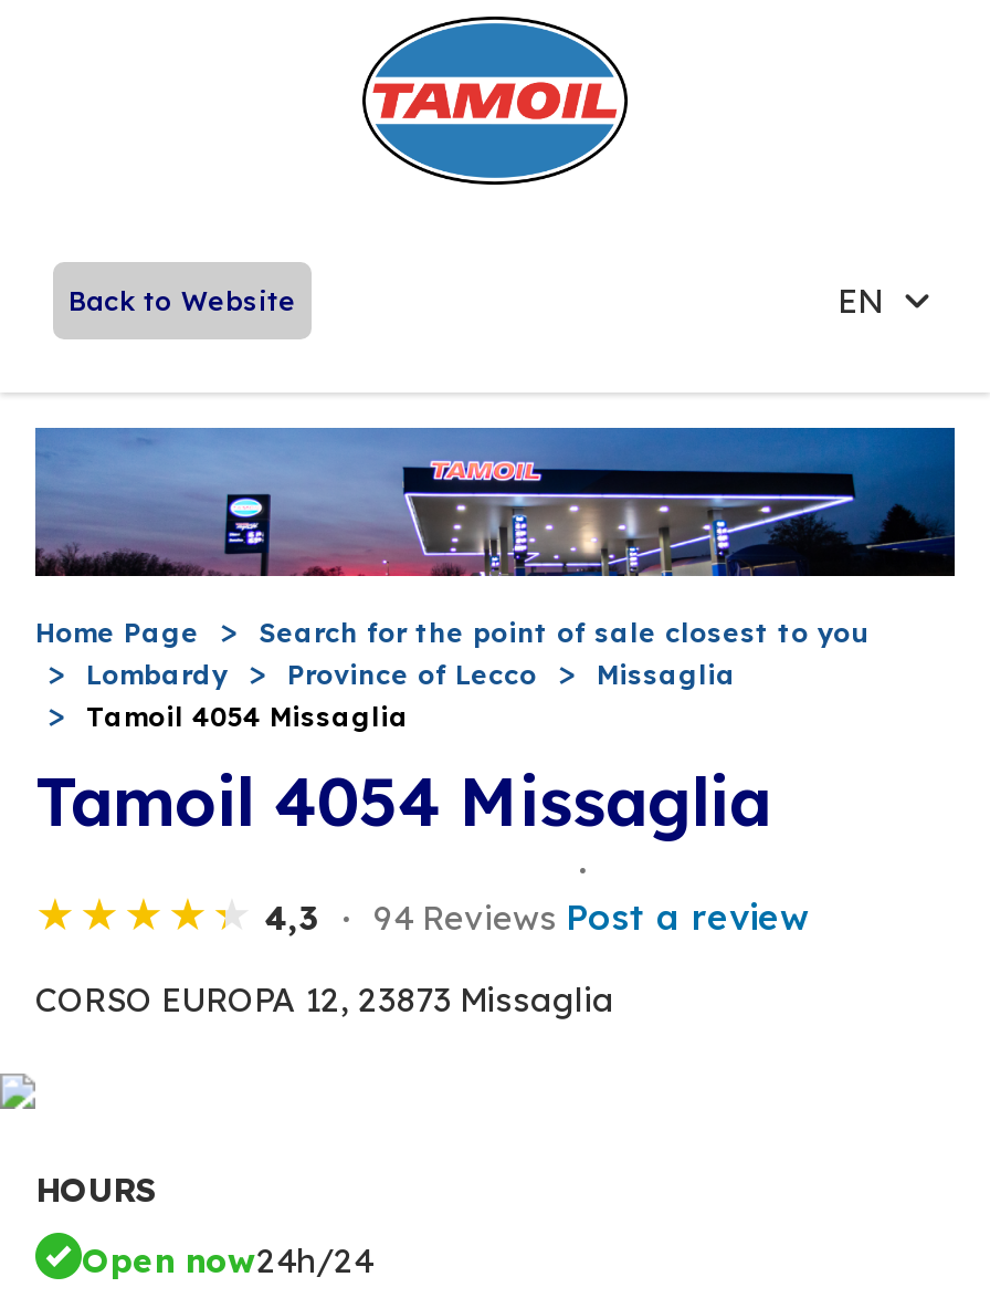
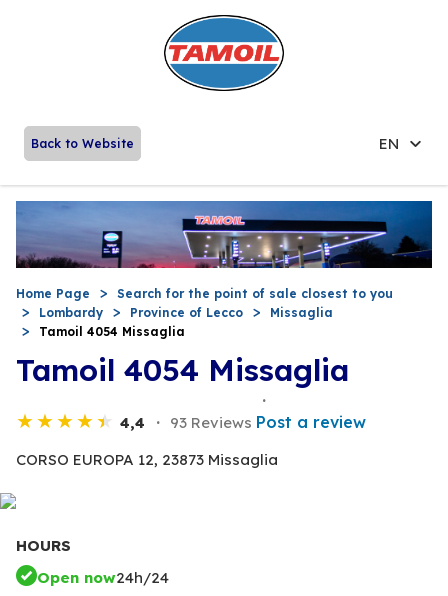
[265,897,329,939] 4,3 -> [120,413,150,432] 4,4
[373,894,809,939] 94 Reviews Post a review -> [170,412,366,432] 93 Reviews Post a review

